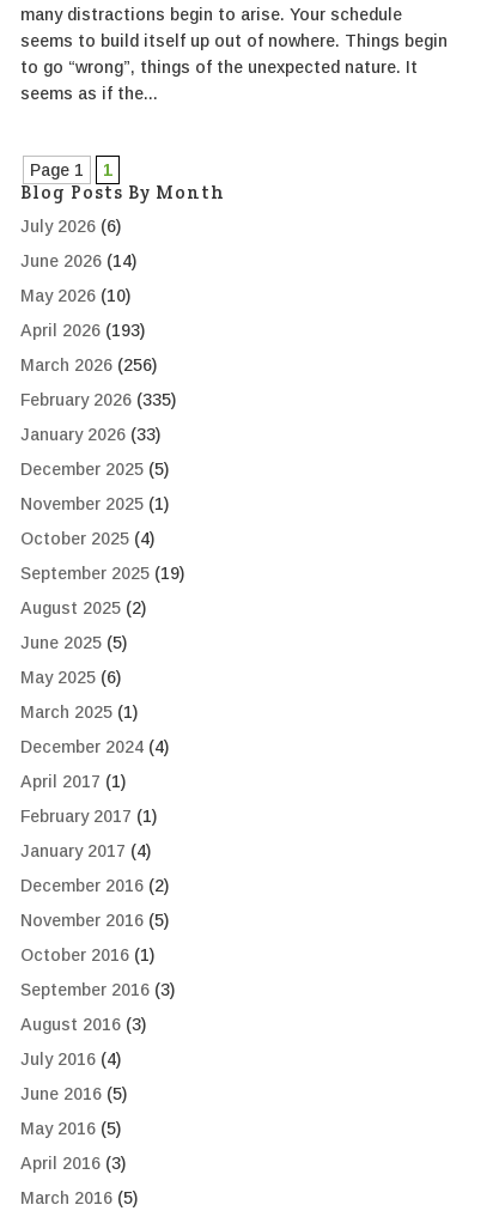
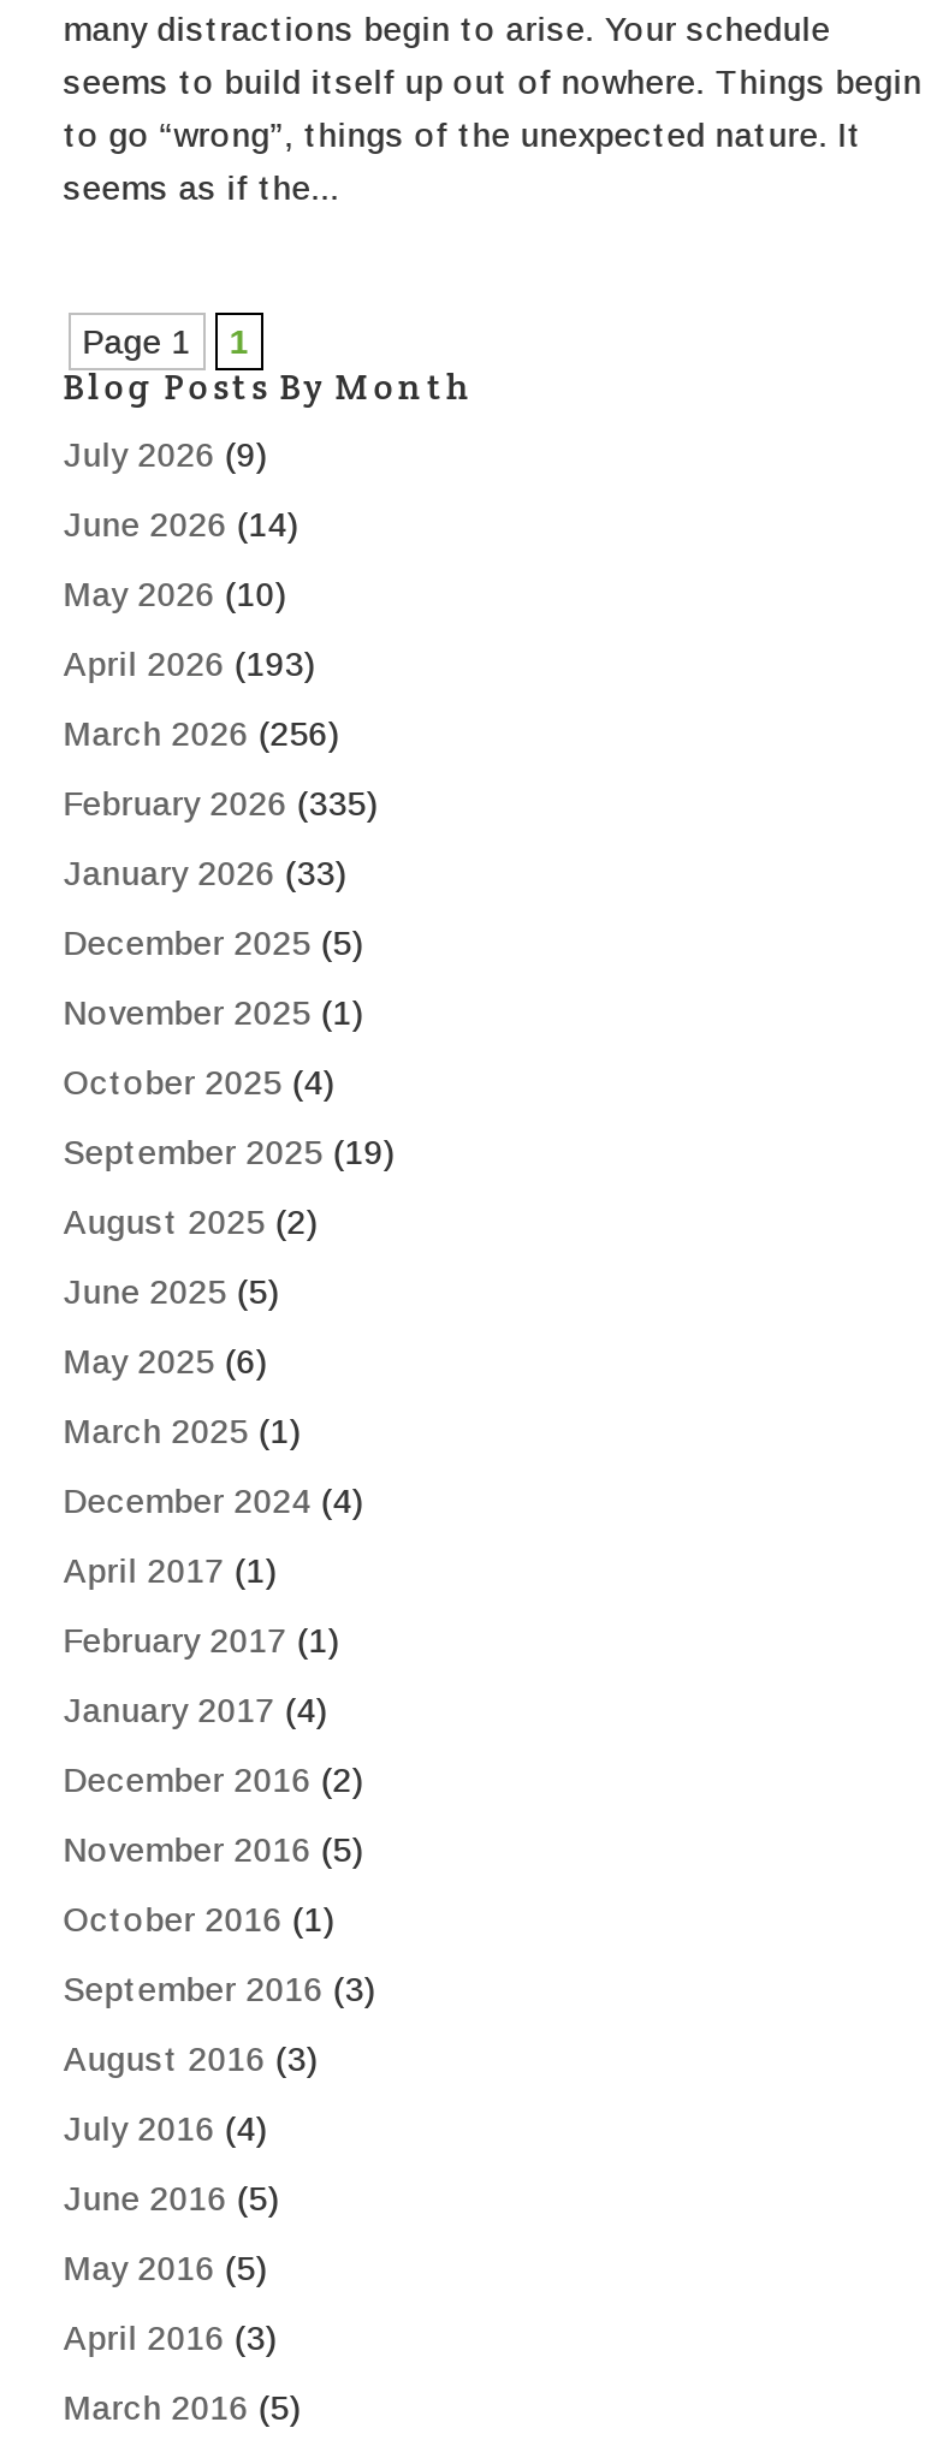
[20,217,121,236] July 2026 (6) -> [63,436,265,475] July 2026 (9)

